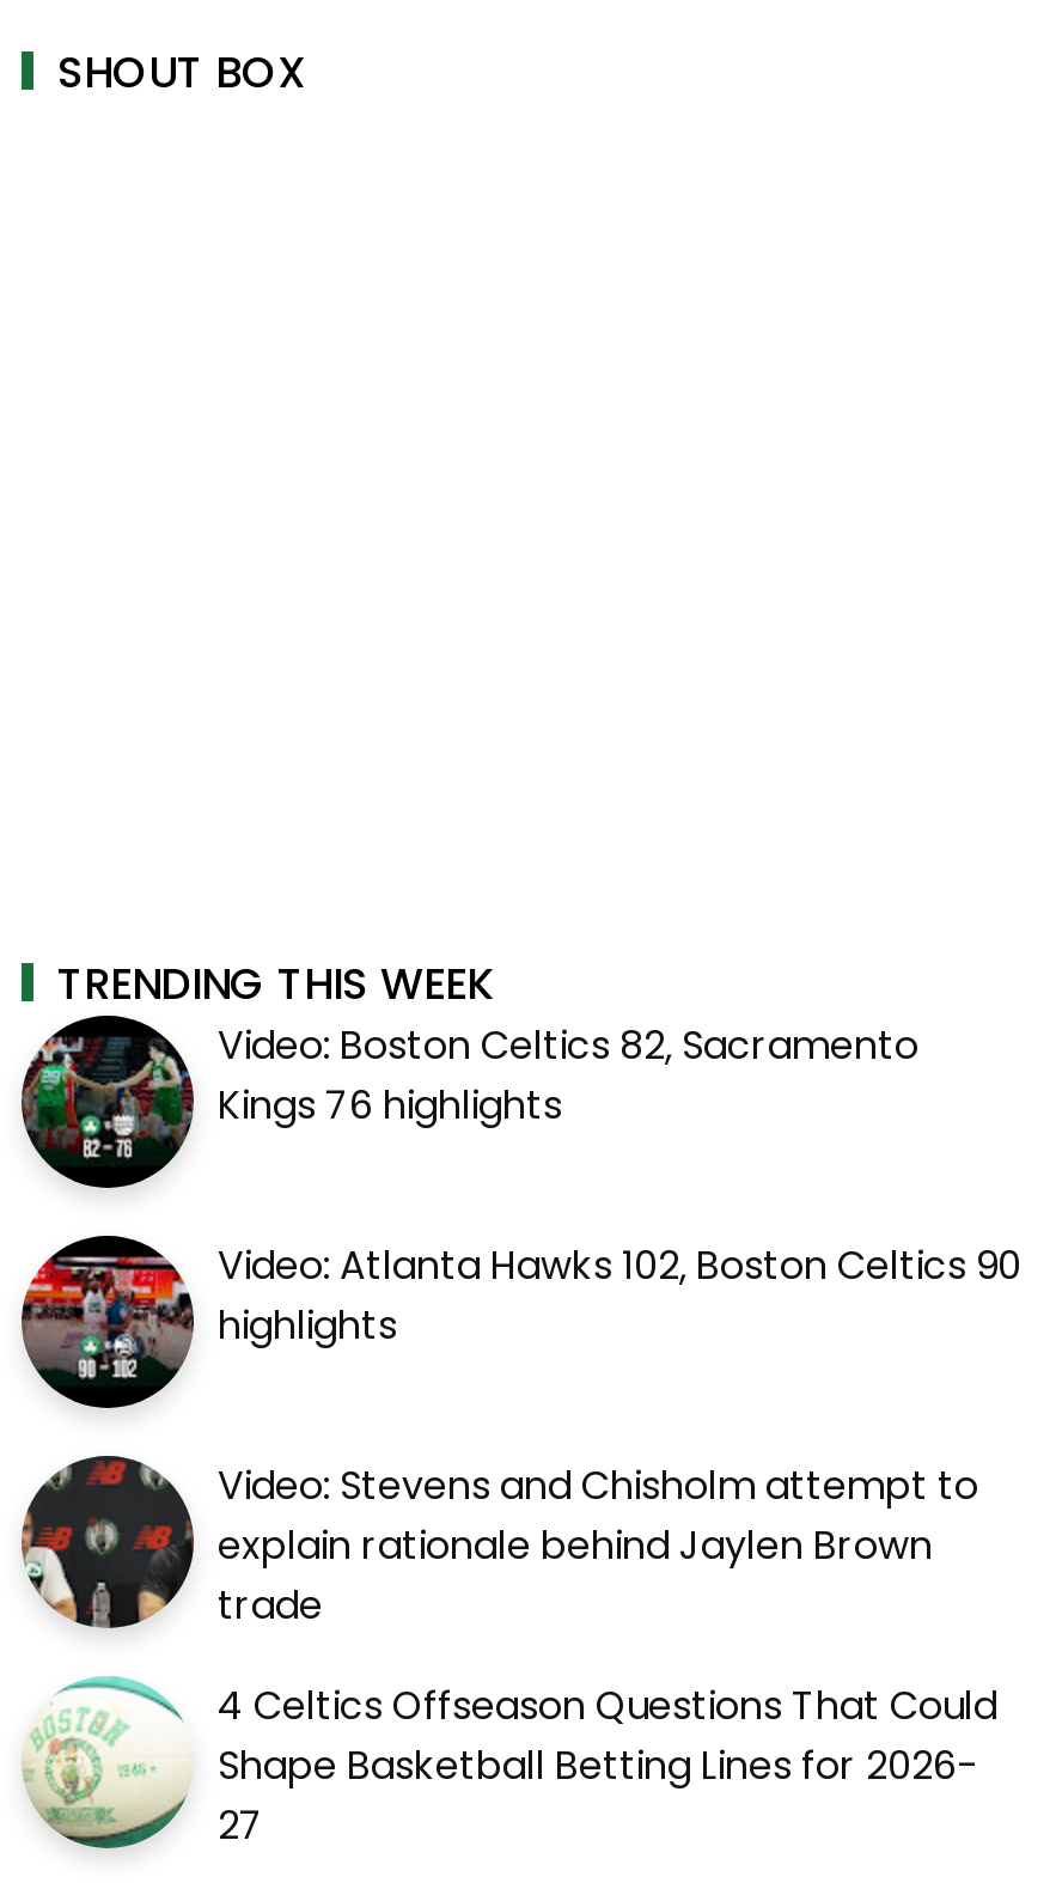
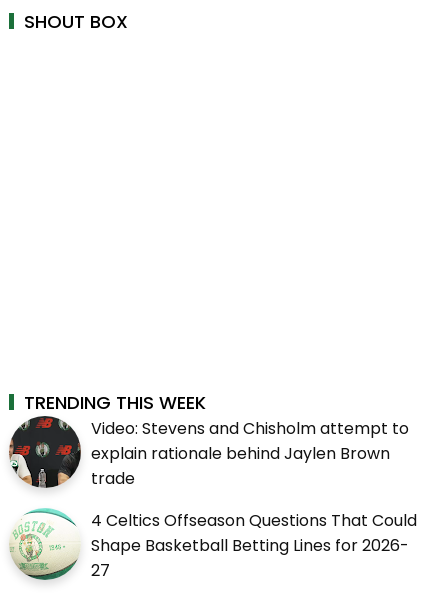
[22,1017,1021,1352] [image] | Video: Boston Celtics 82, Sacramento | Kings 76 highlights | Video: Atlanta Hawks 102, Boston Celtics 90 | highlights -> none
[19,1233,184,1410] [image] -> none

